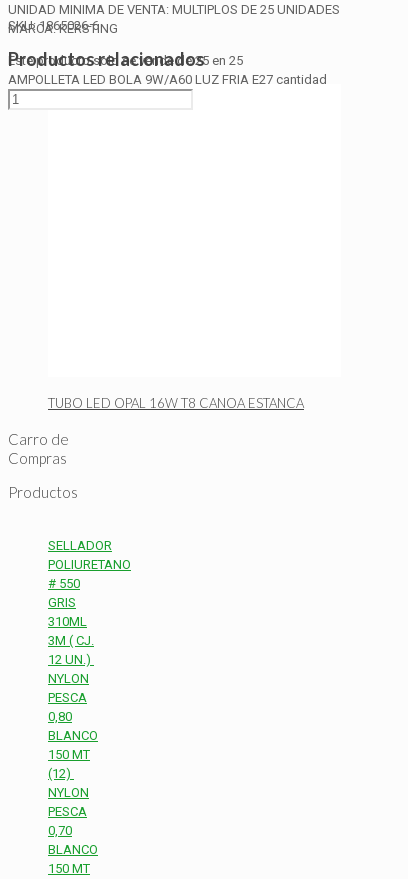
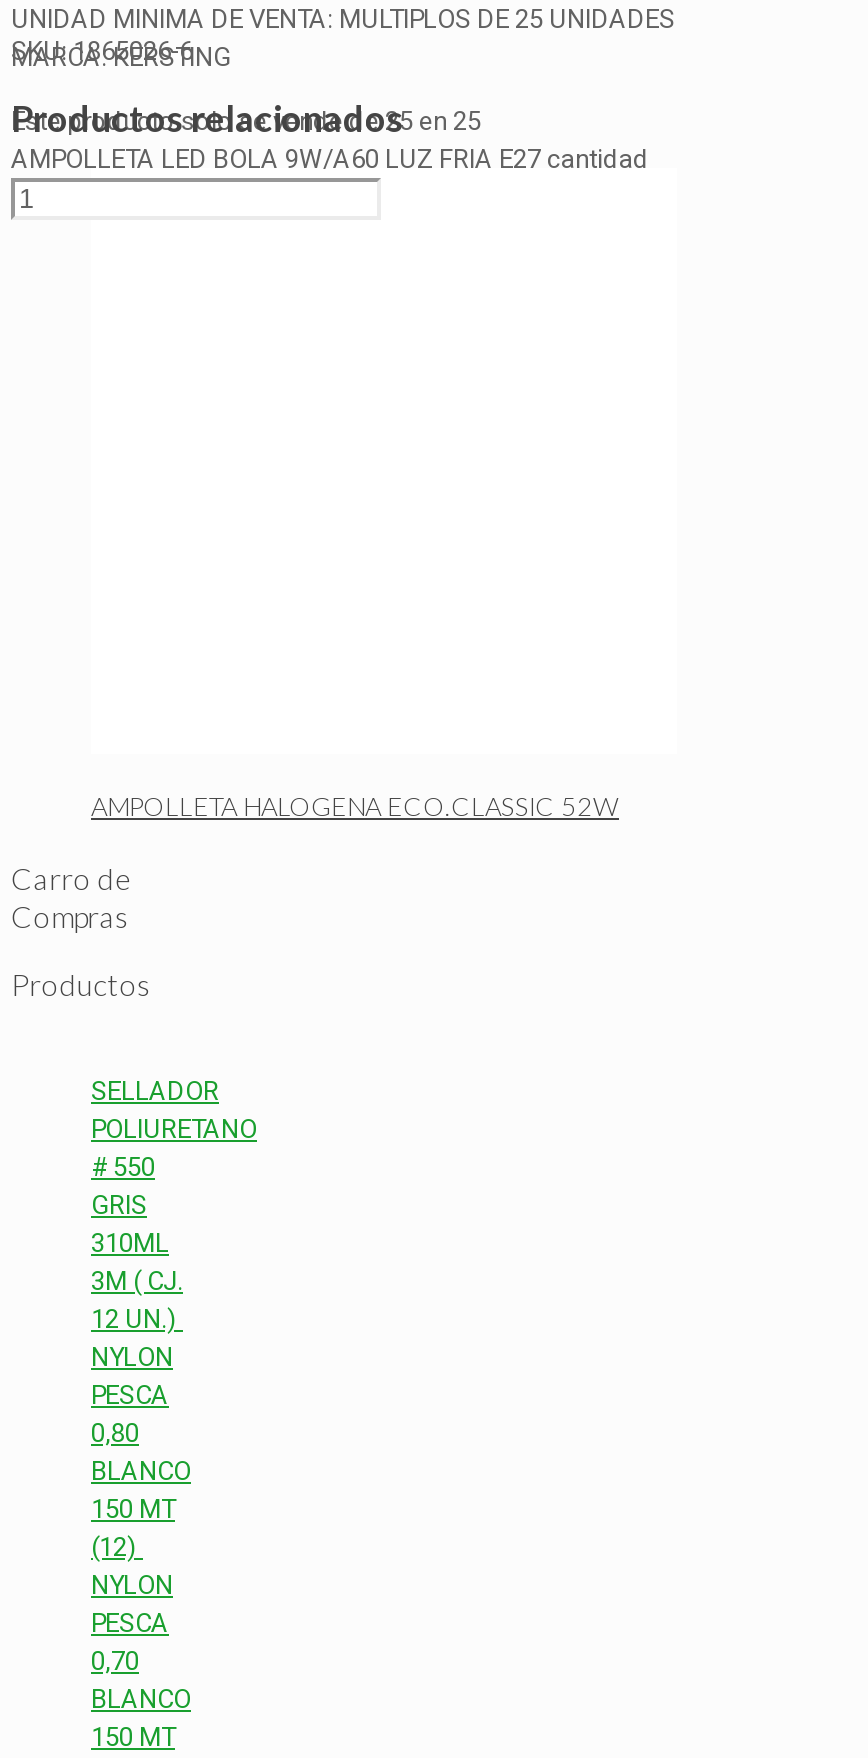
[48,395,304,411] TUBO LED OPAL 16W T8 CANOA ESTANCA -> [91,790,619,822] AMPOLLETA HALOGENA ECO.CLASSIC 52W

